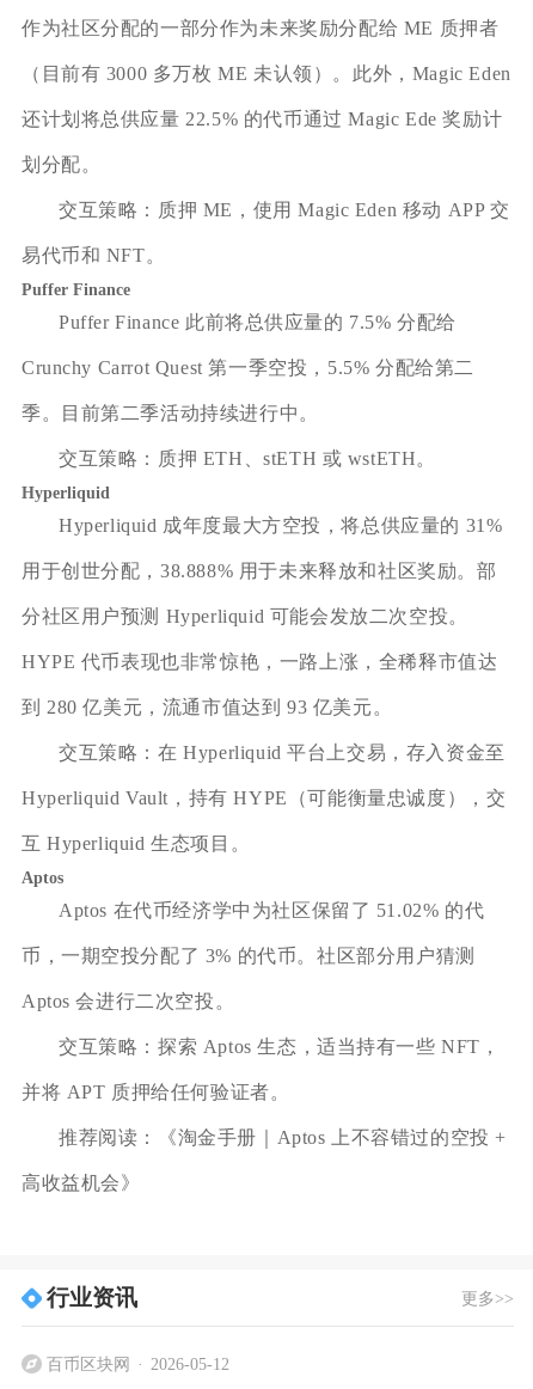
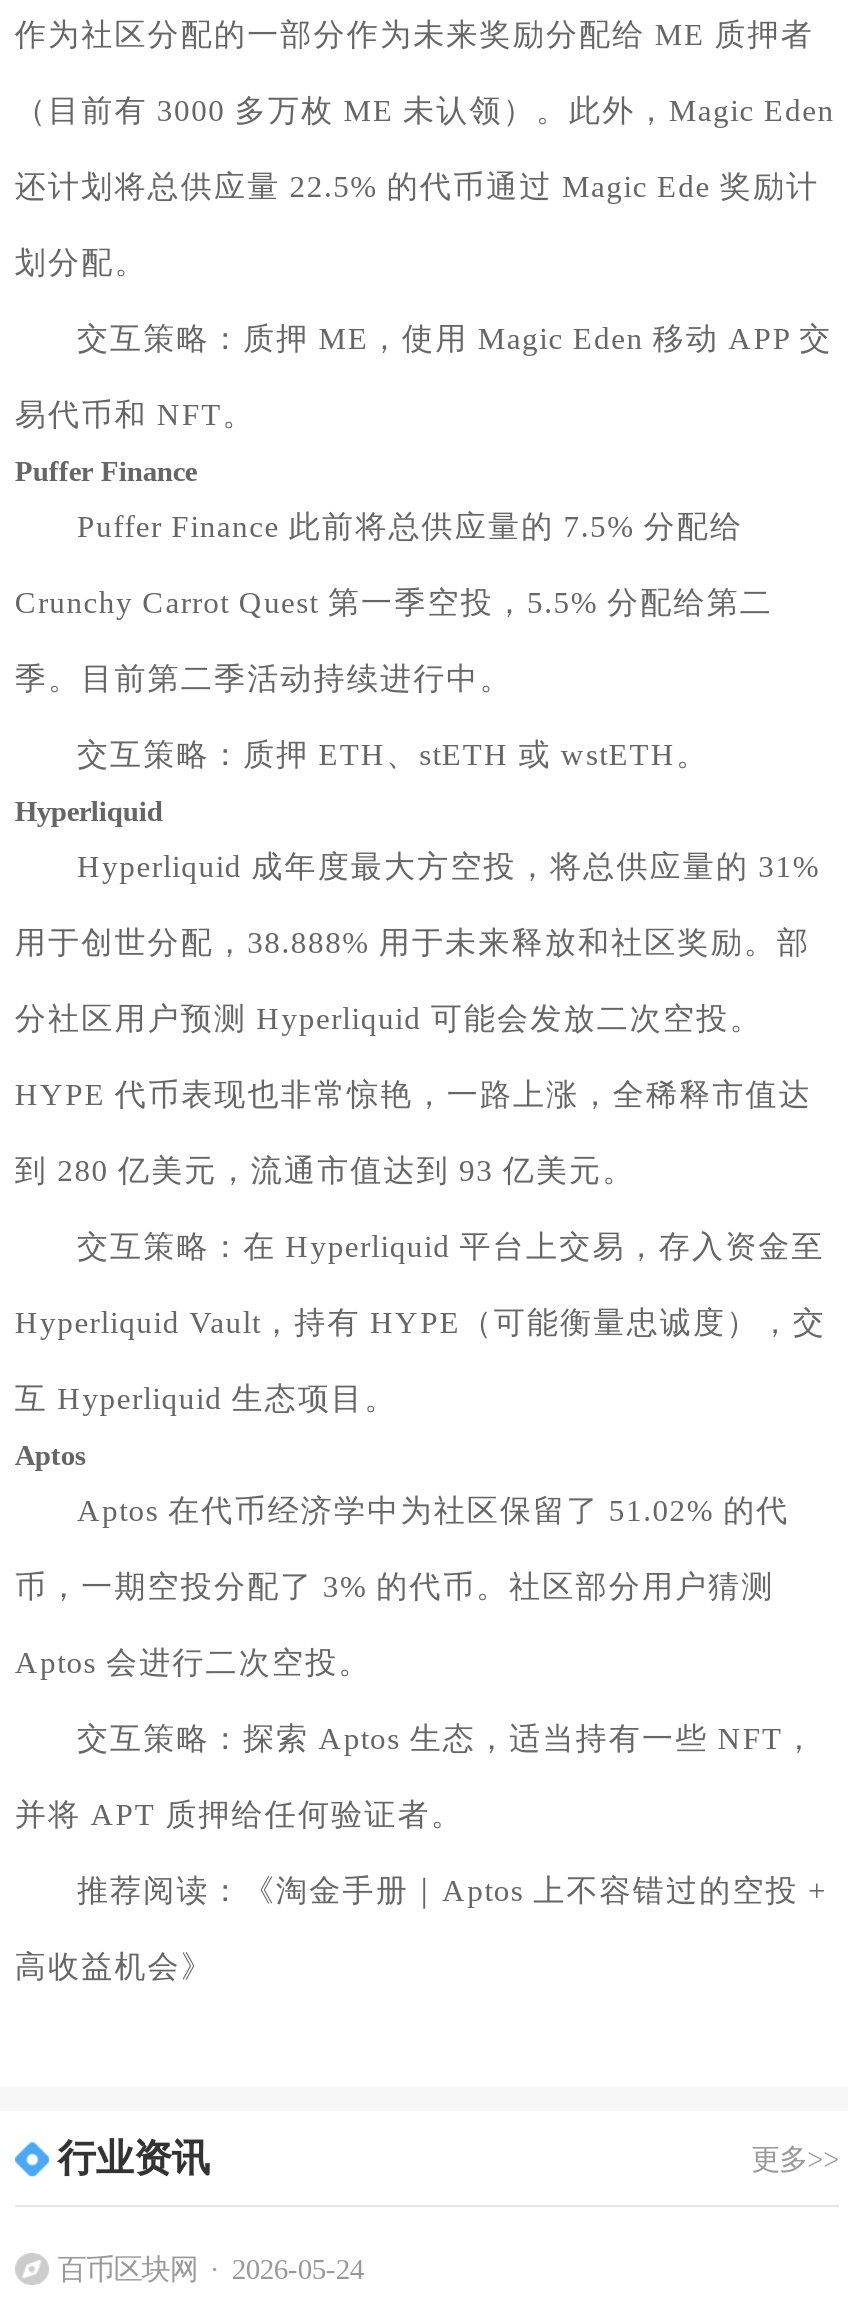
[47,1354,230,1373] 百币区块网 2026-05-12 -> [58,2252,364,2284] 百币区块网 2026-05-24

